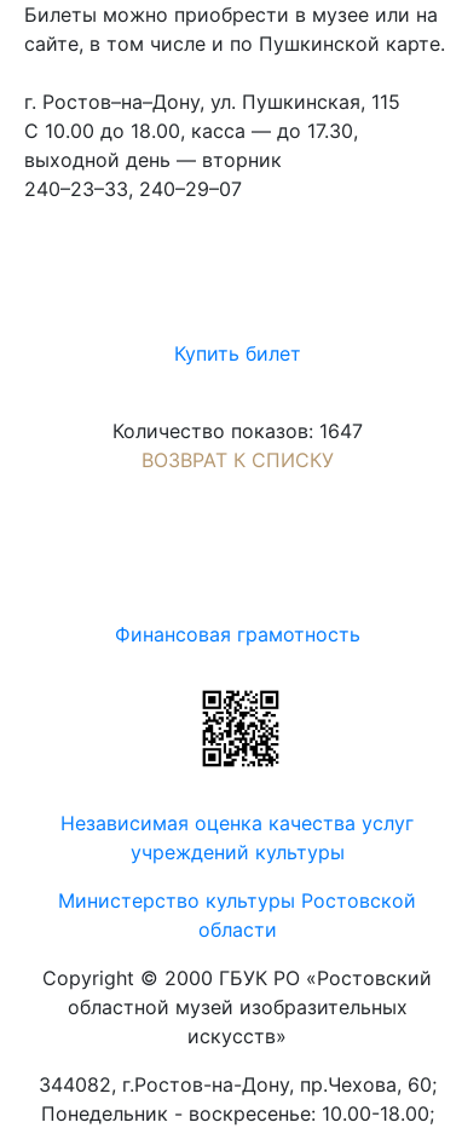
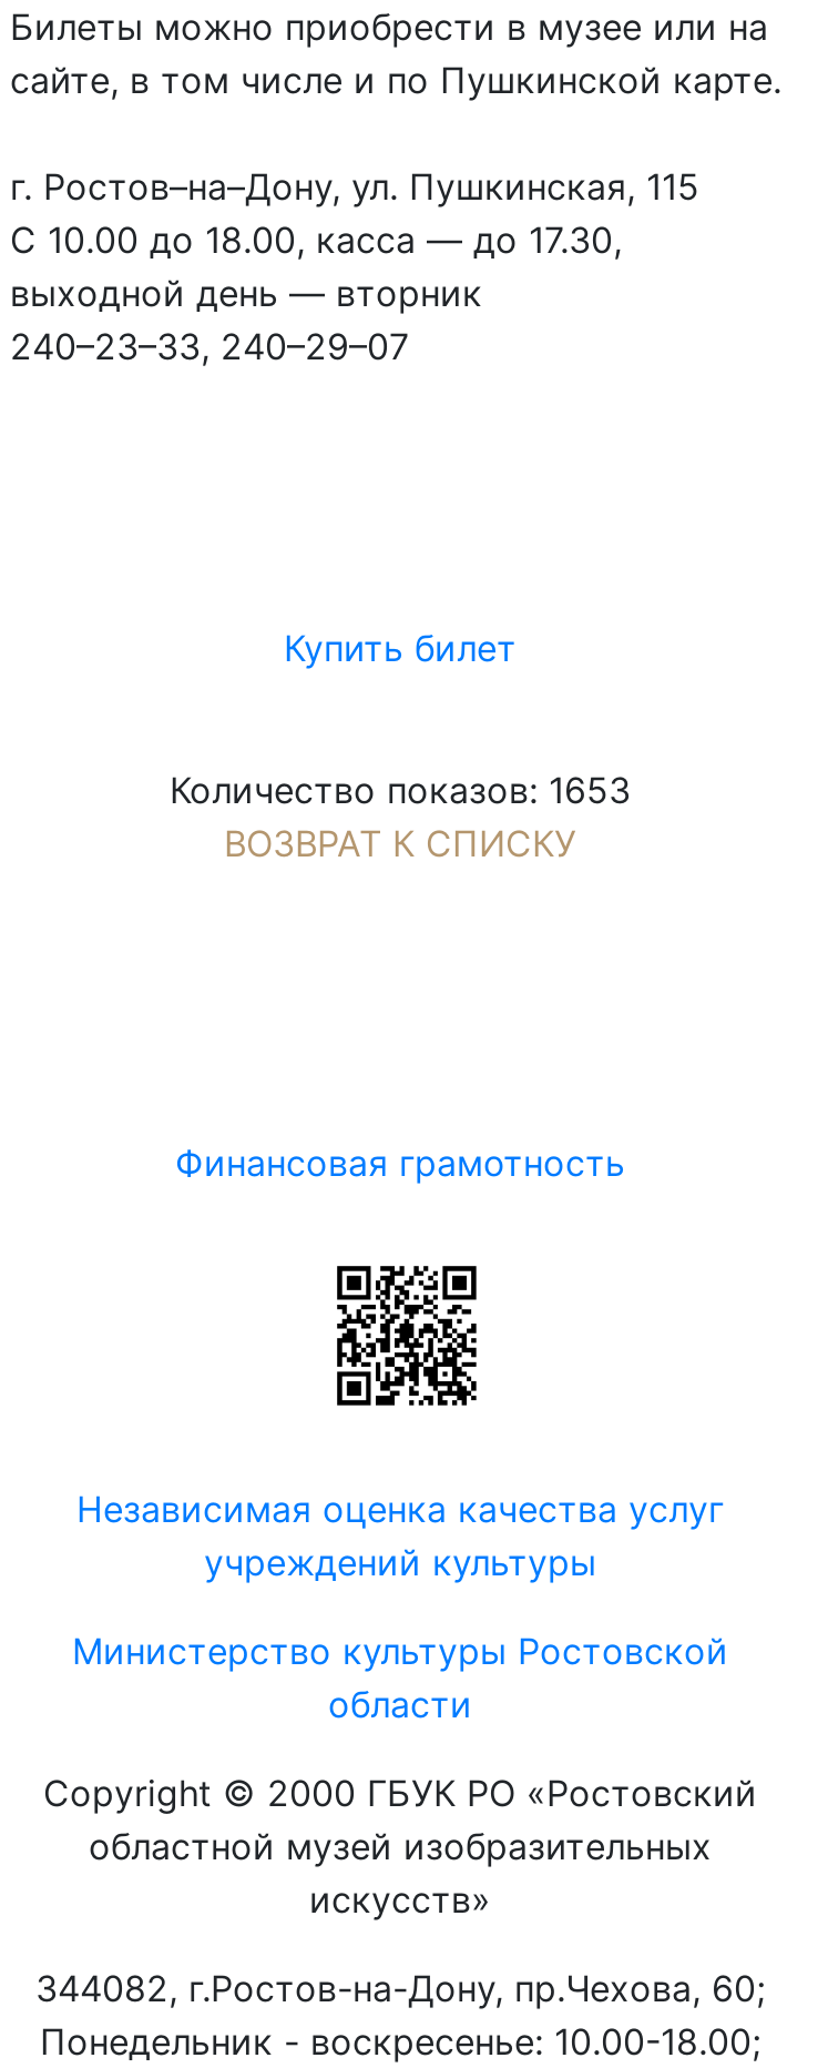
[112,419,362,443] Количество показов: 1647 -> [170,768,631,813] Количество показов: 1653

